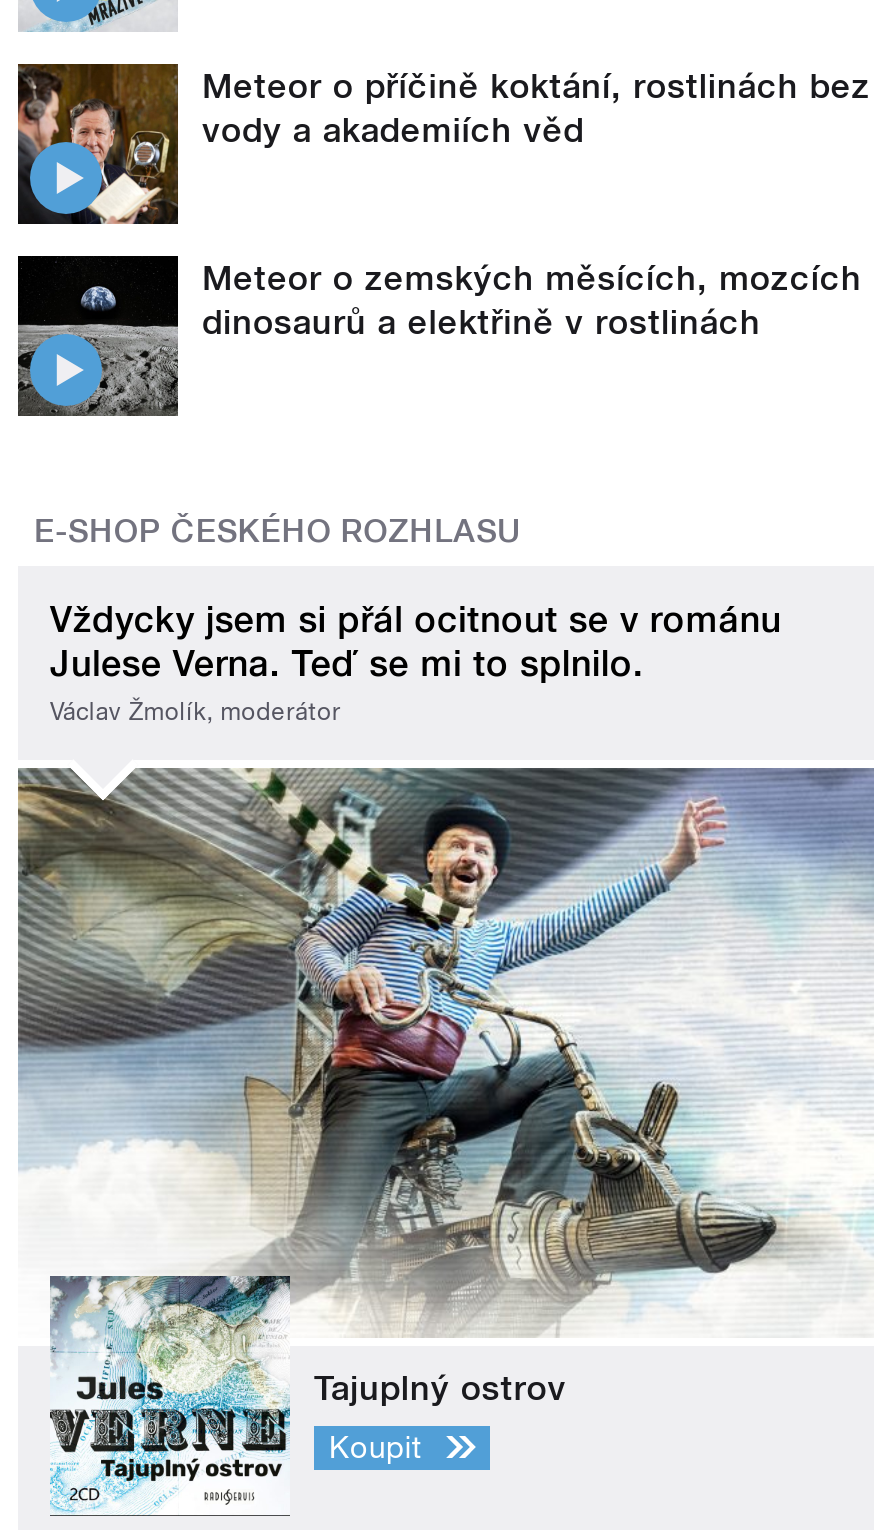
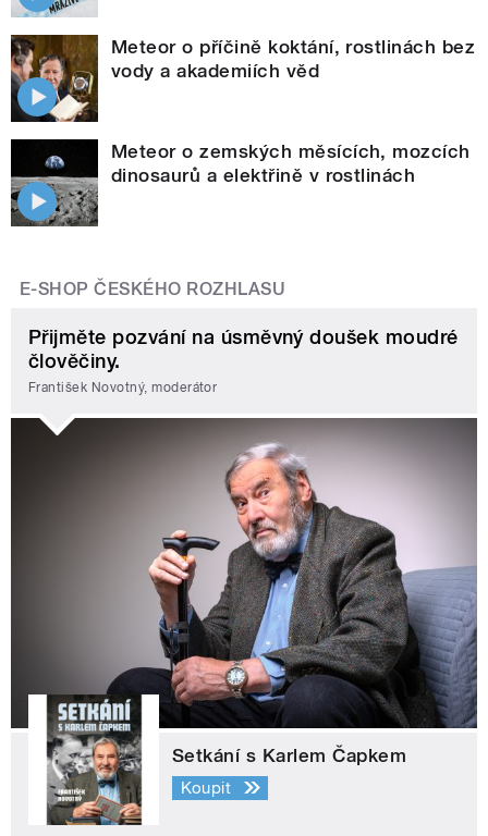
[50,598,781,725] Vždycky jsem si přál ocitnout se v románu | Julese Verna. Teď se mi to splnilo. | Václav Žmolík, moderátor -> [28,326,458,395] Přijměte pozvání na úsměvný doušek moudré | člověčiny. | František Novotný, moderátor
[16,768,874,1516] [image] | Tajuplný ostrov -> [10,417,478,826] [image] | Setkání s Karlem Čapkem

